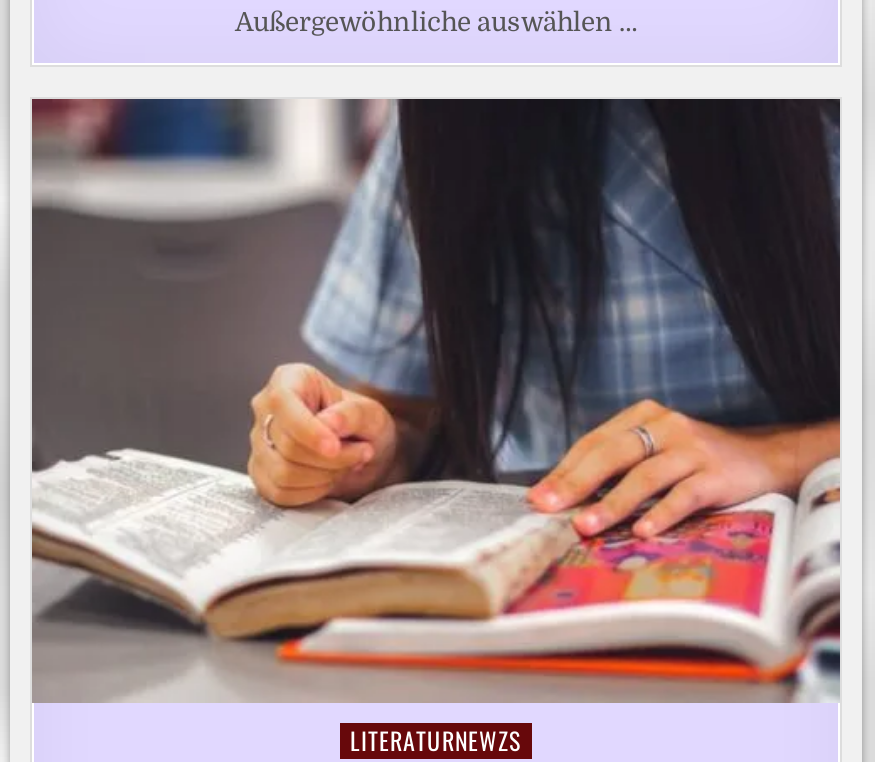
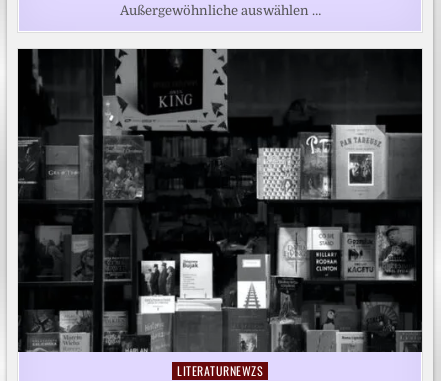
[30,96,842,704] [image] -> [17,48,423,353] [image]

